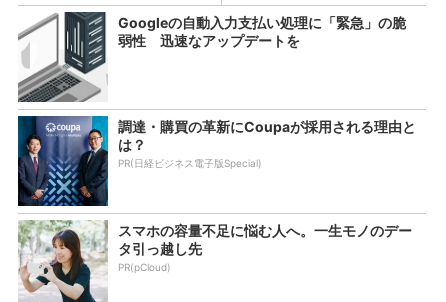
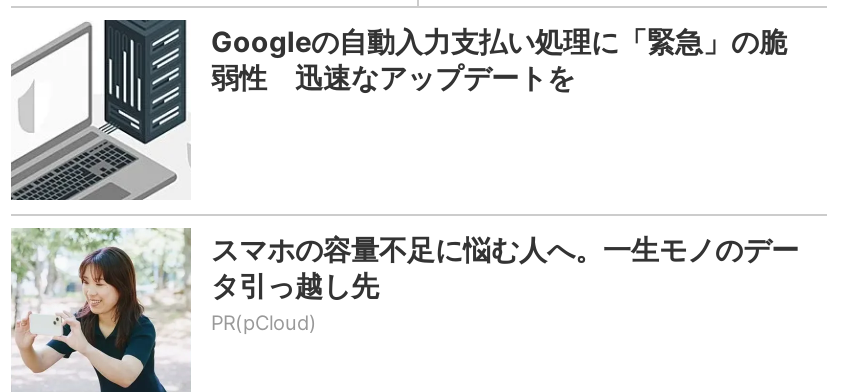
[17,115,416,207] [image] | 調達・購買の革新にCoupaが採用される理由と | は？ | PR(日経ビジネス電子版Special) -> none

